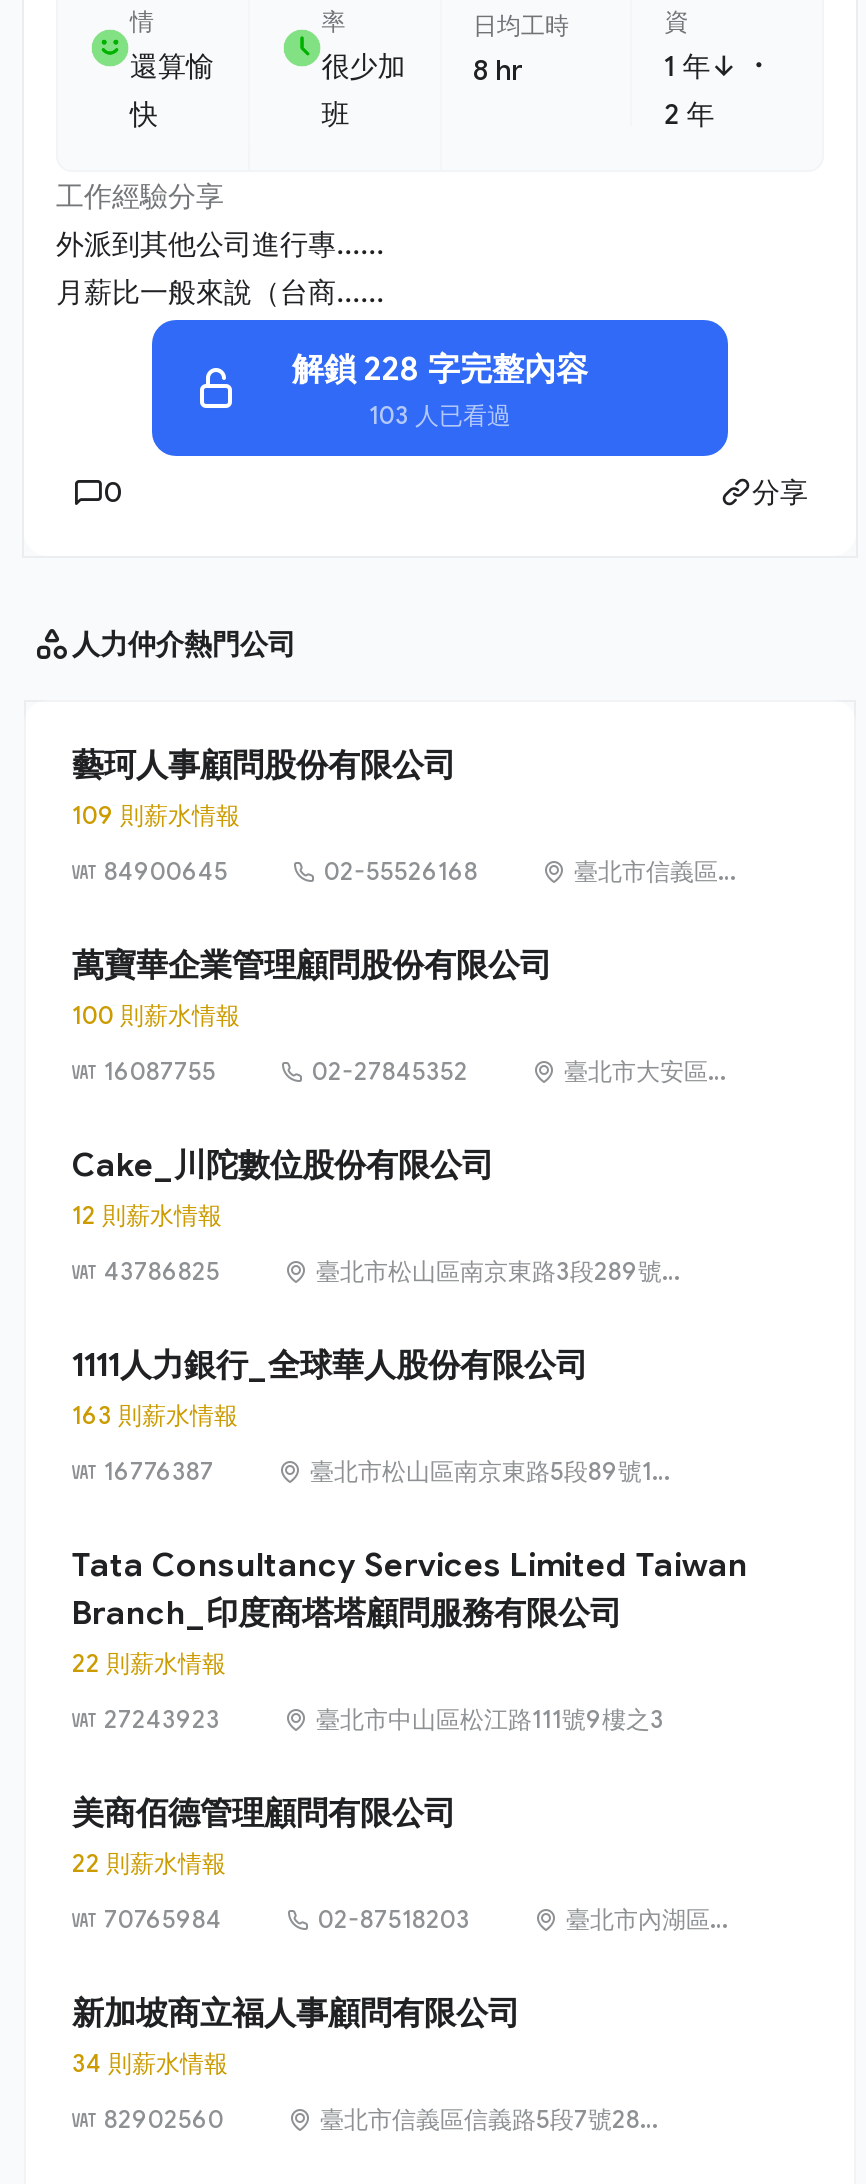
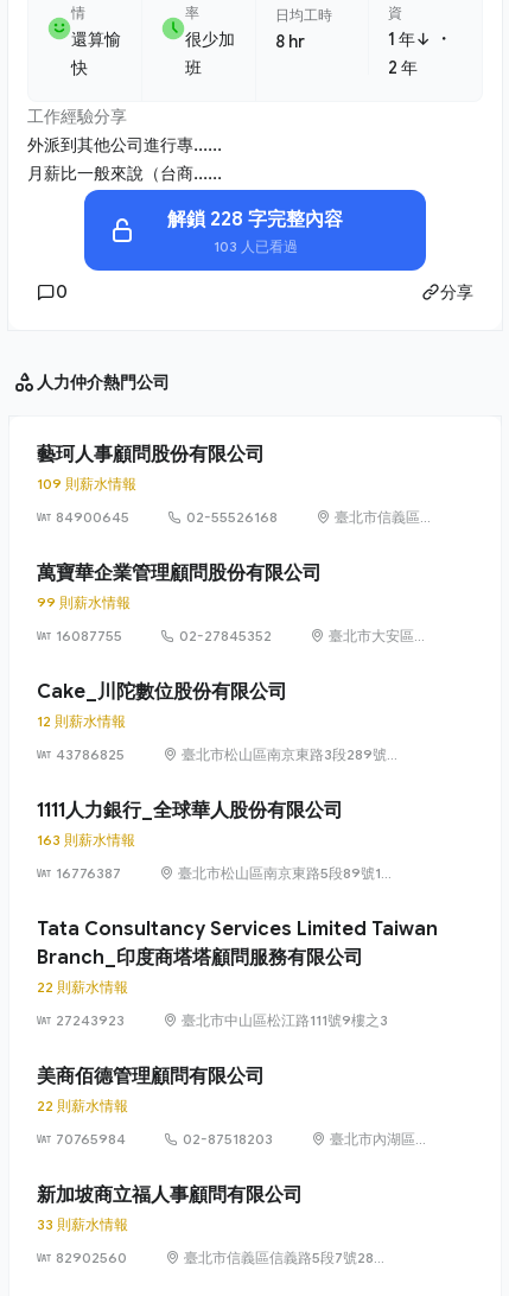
[72,1000,240,1030] 100 則薪水情報 -> [37,594,131,611] 99 則薪水情報
[72,2048,228,2078] 34 則薪水情報 -> [37,1215,128,1233] 33 則薪水情報

